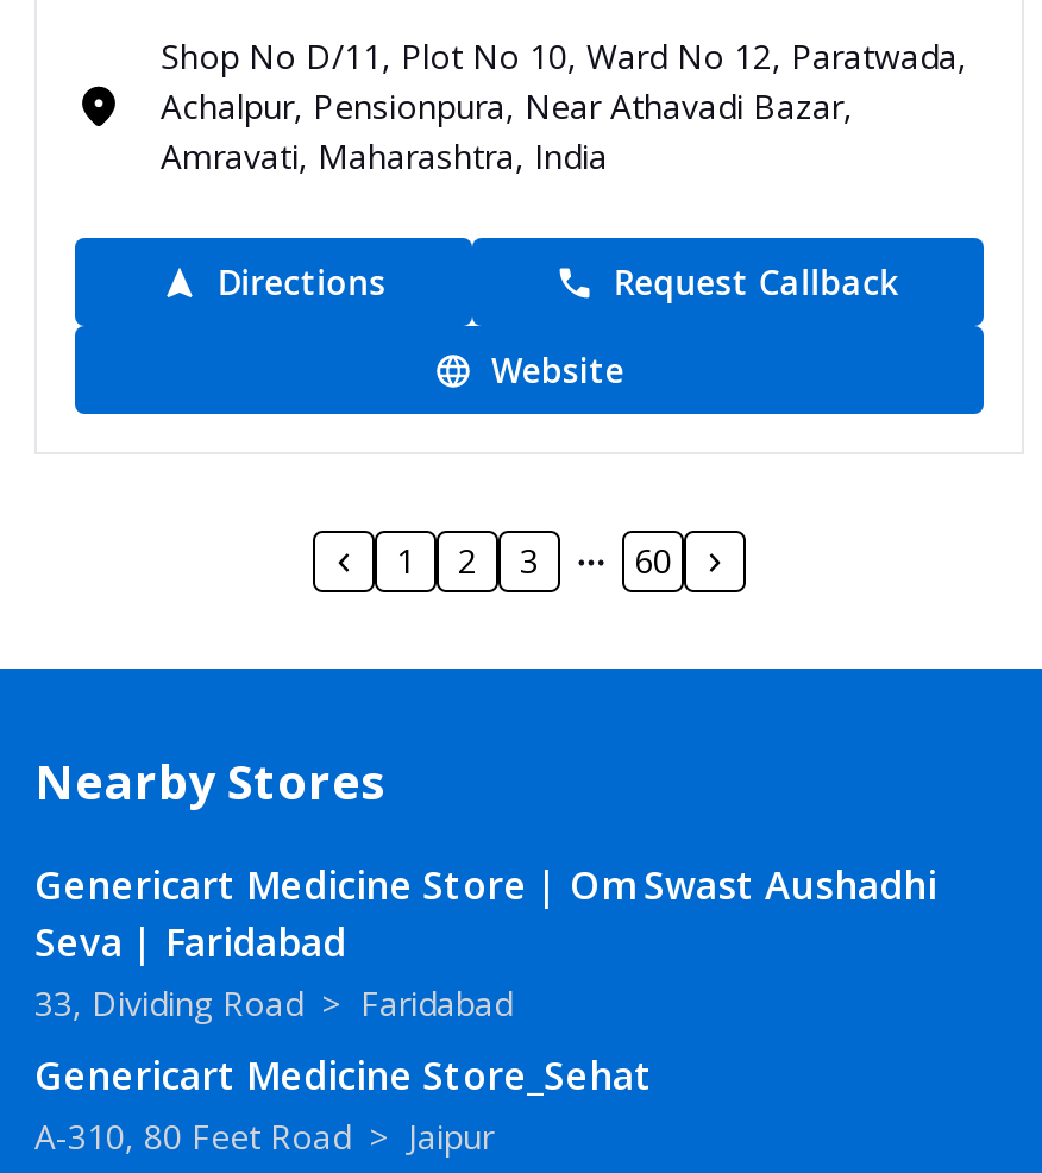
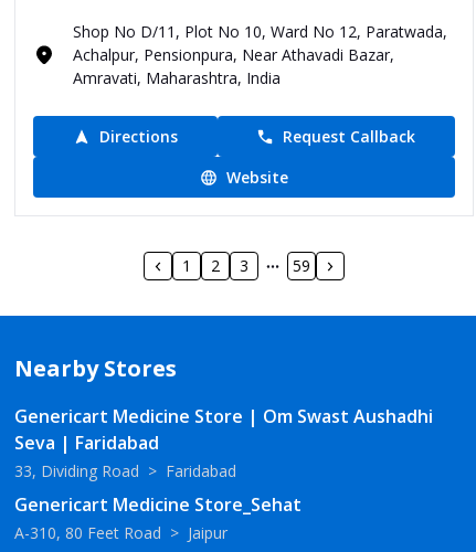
[634,539,672,584] 60 -> [293,255,310,276] 59

